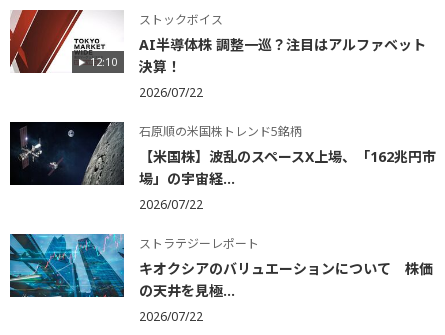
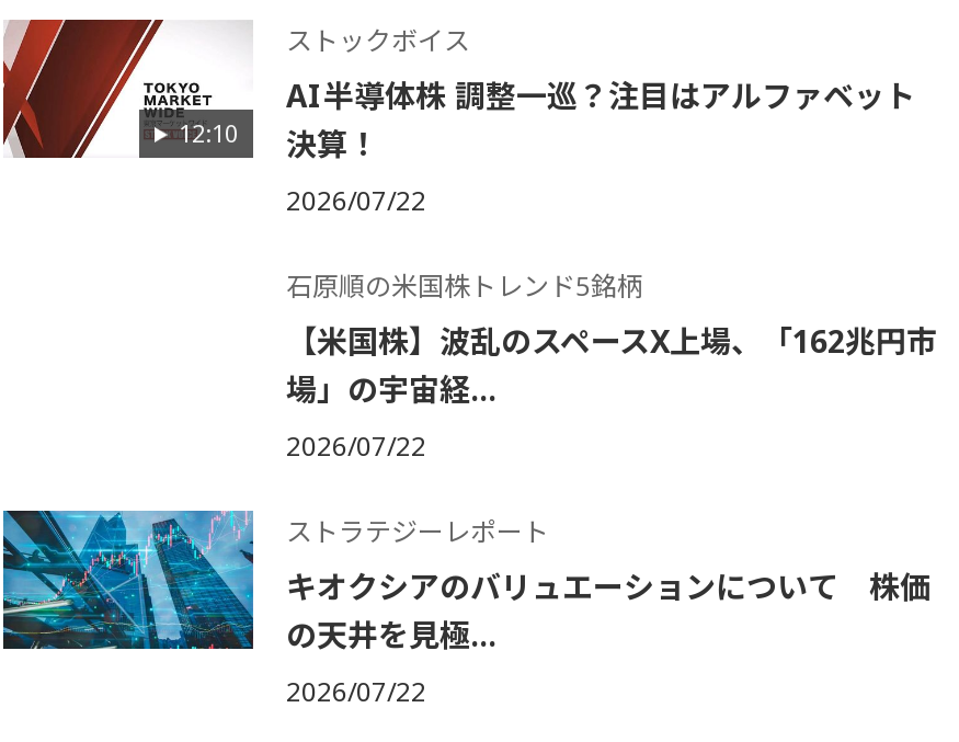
[9,121,125,186] [image] -> none

